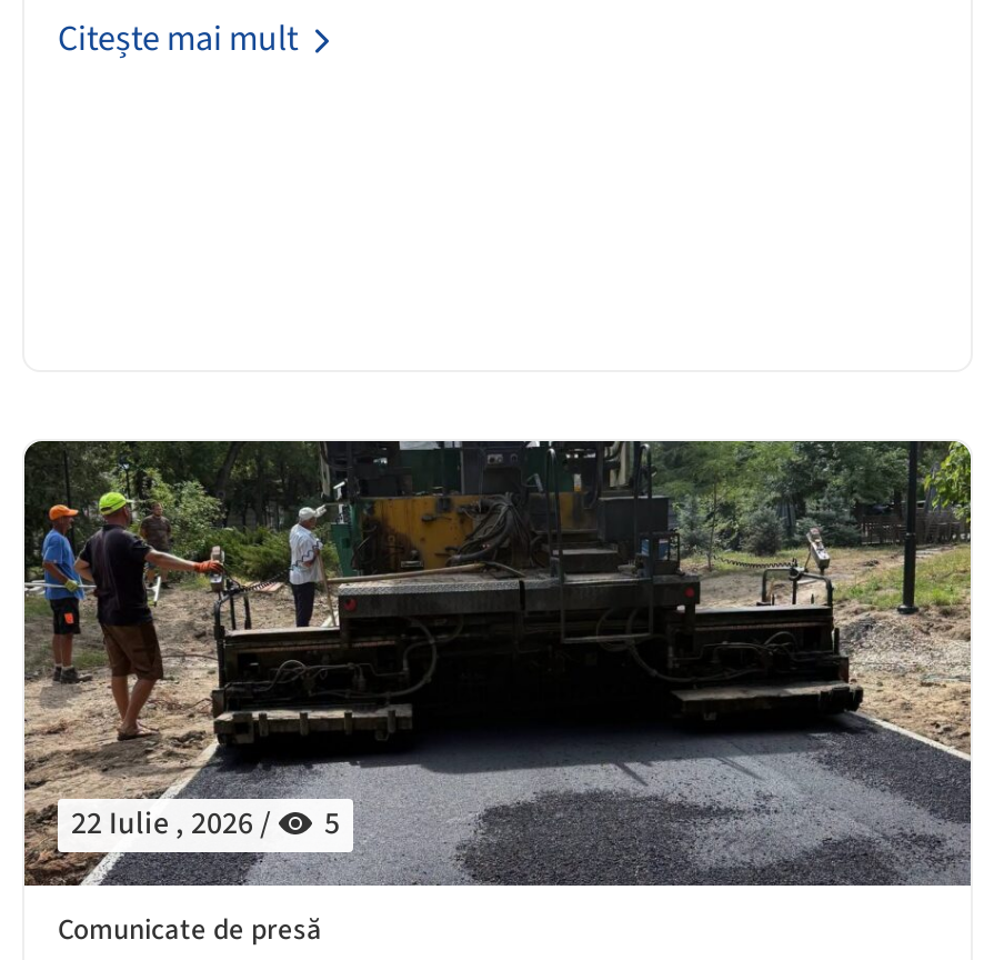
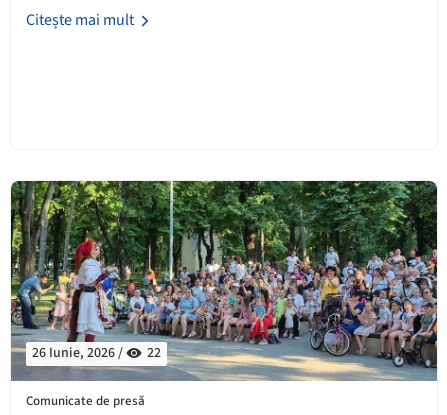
[24,439,971,888] [image] | 22 Iulie , 2026 / | 5 -> [11,180,437,381] [image] | 26 Iunie, 2026 / | 22

